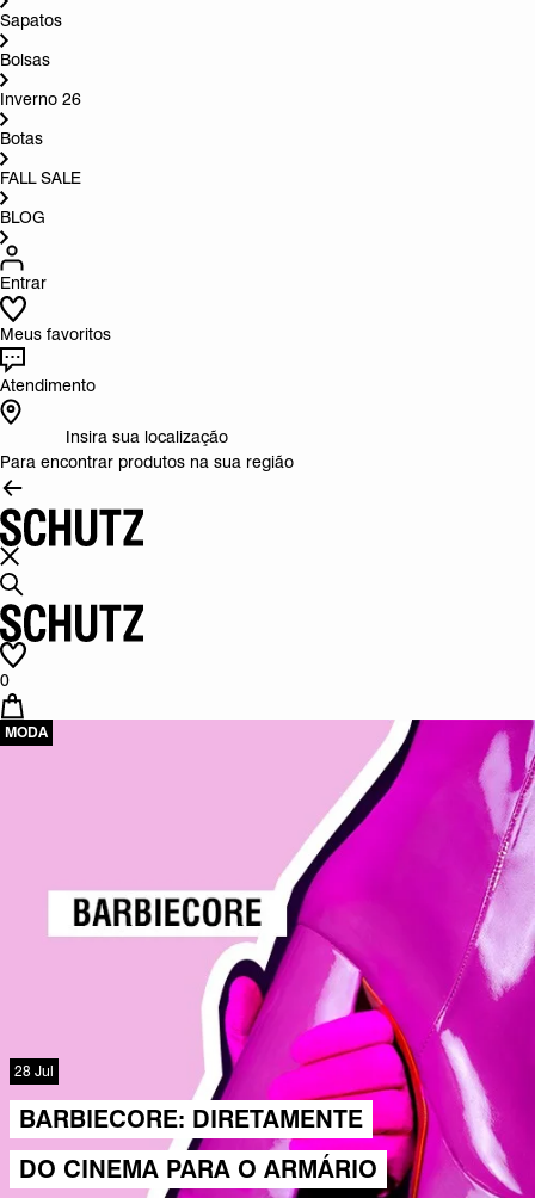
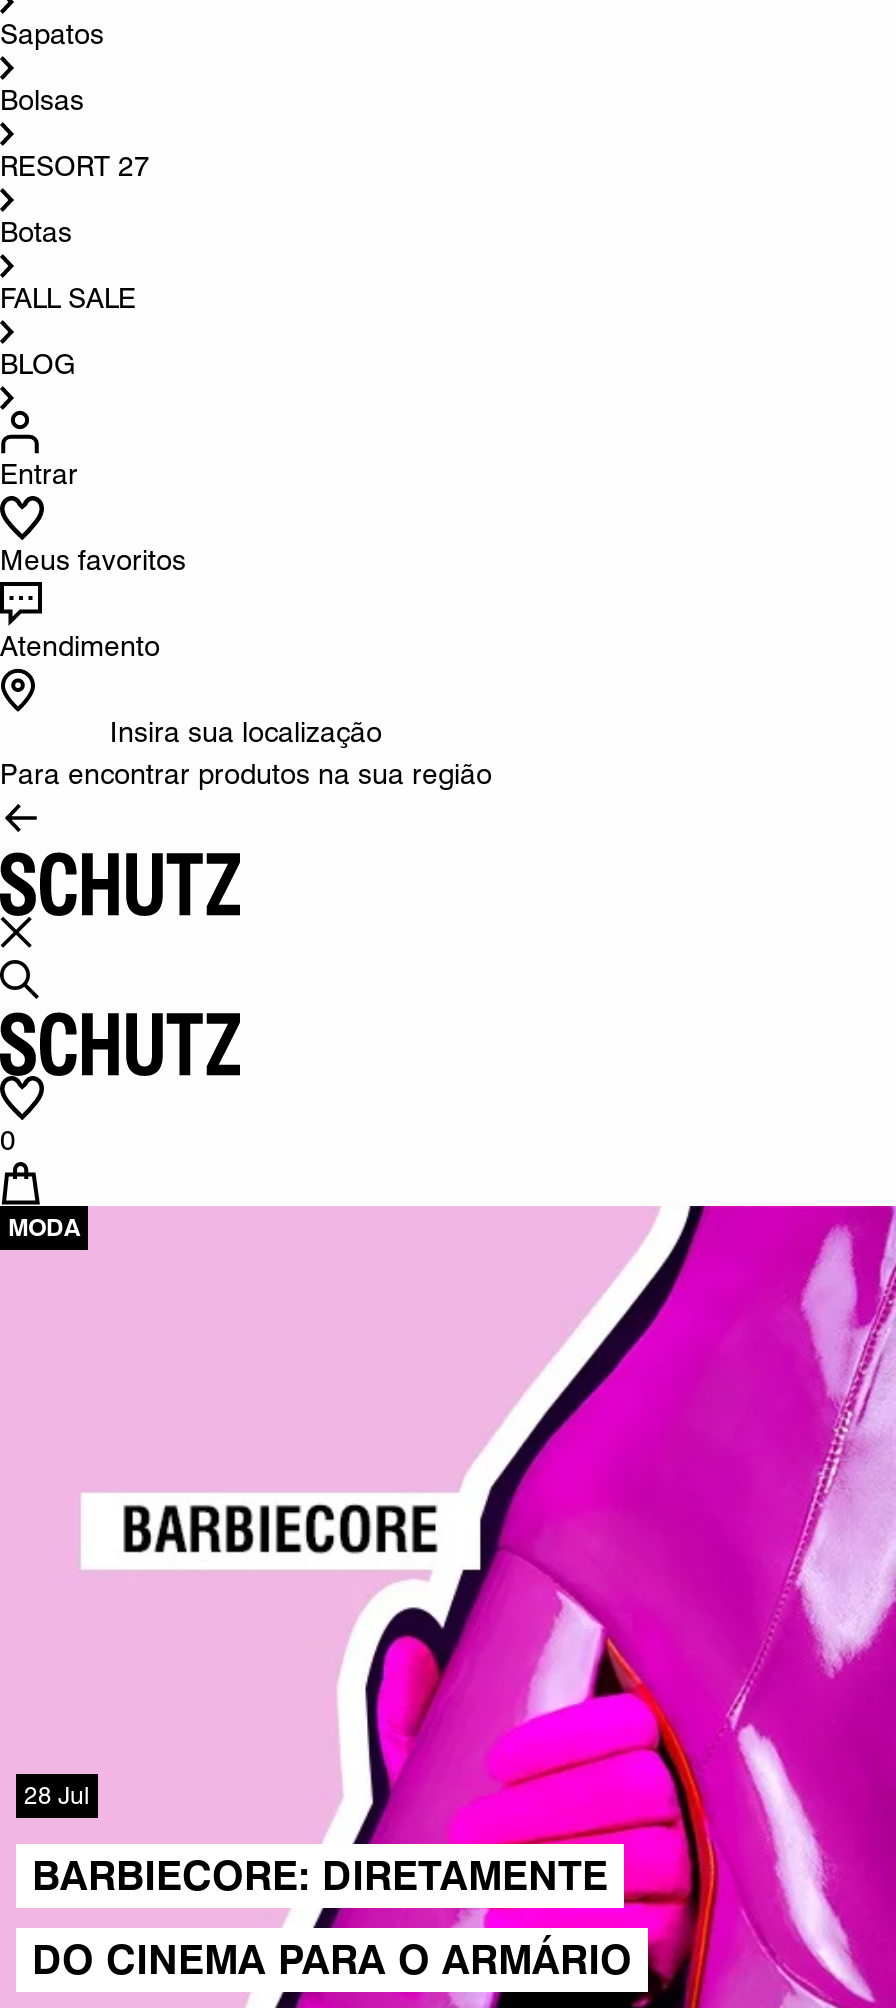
[0,89,81,109] Inverno 26 -> [0,150,150,182] RESORT 27

